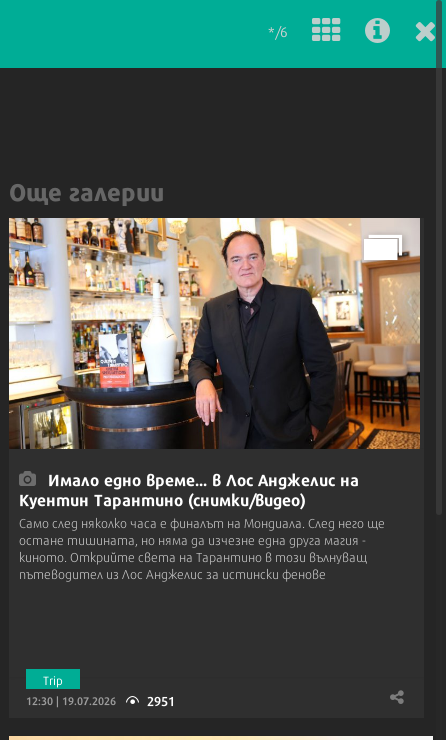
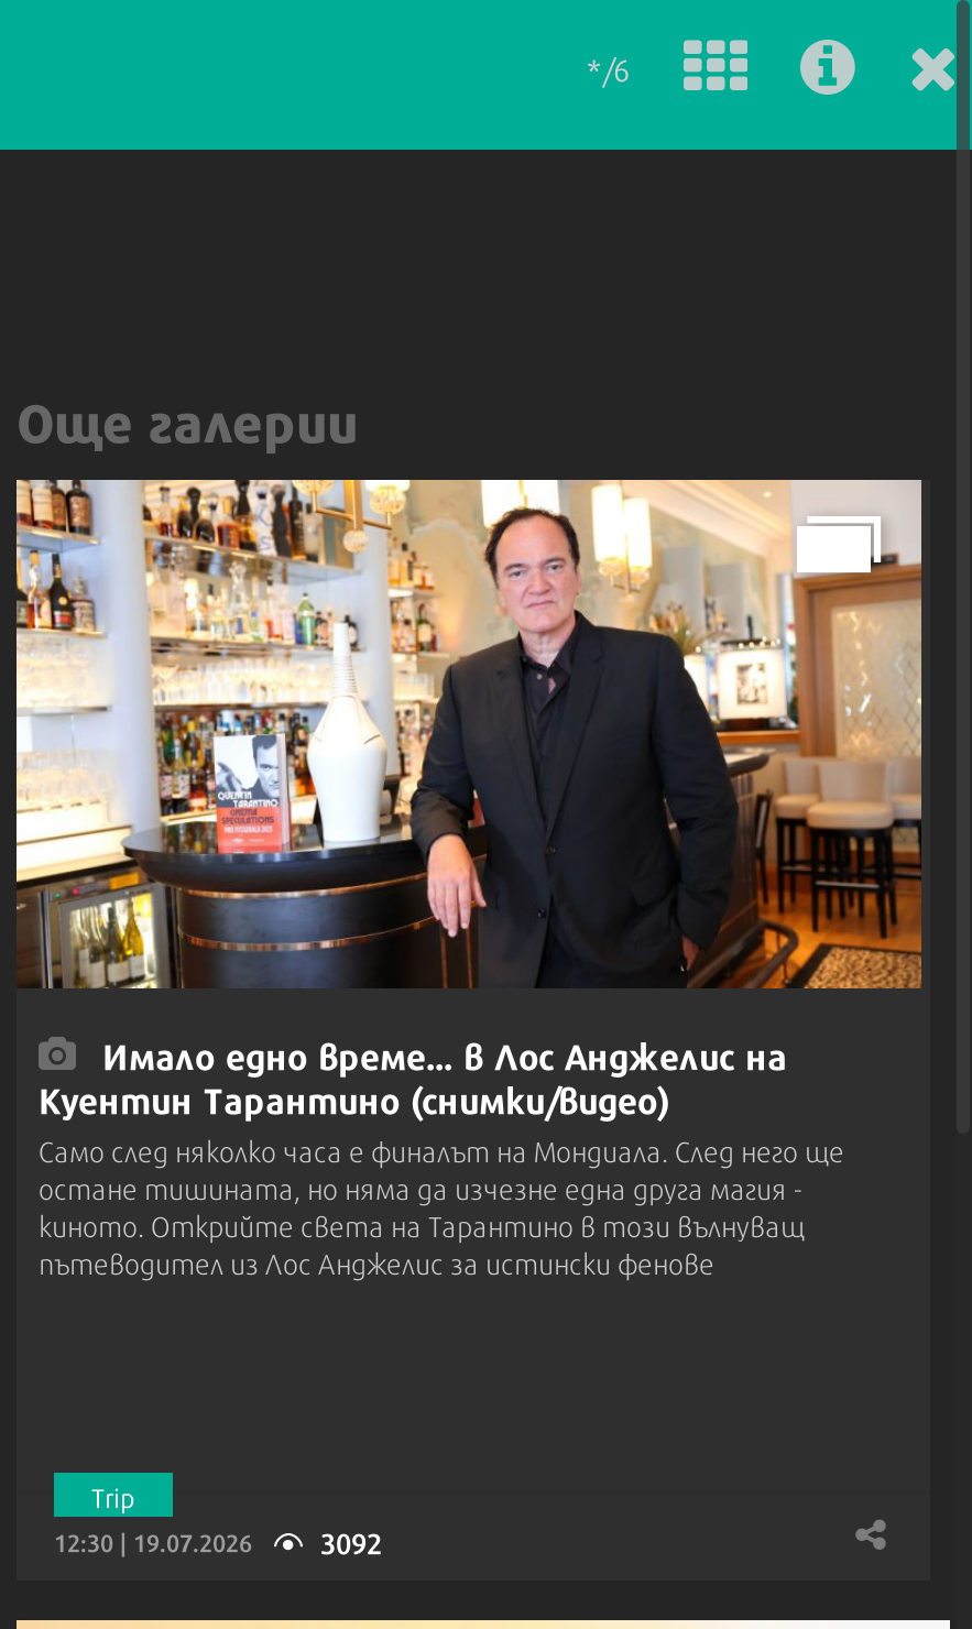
[143,690,175,710] 2951 -> [312,1518,382,1563] 3092

